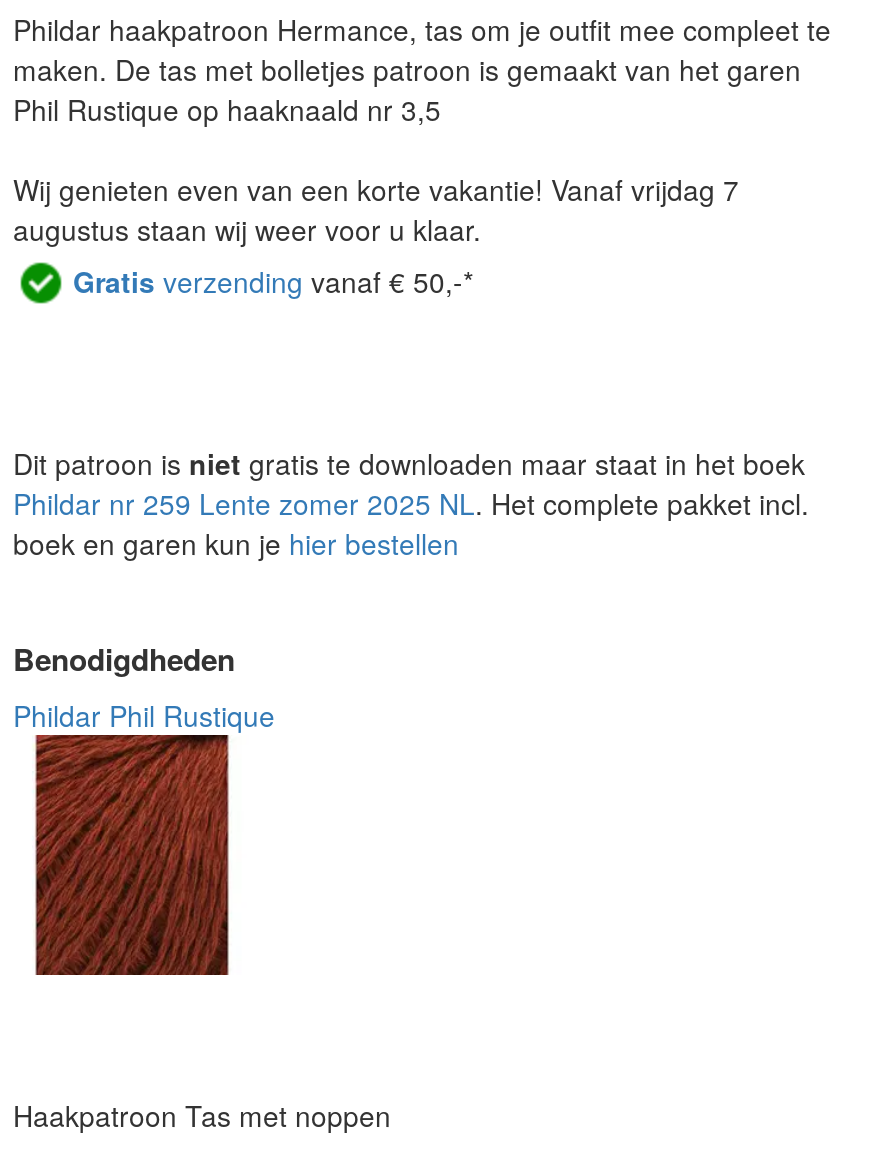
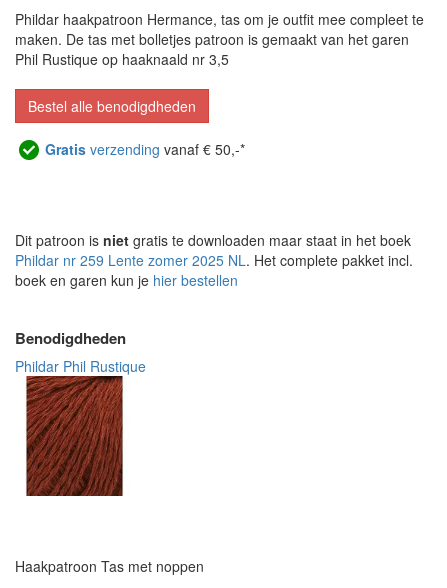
[13,170,739,250] Wij genieten even van een korte vakantie! Vanaf vrijdag 7 | augustus staan wij weer voor u klaar. -> [28,96,196,116] Bestel alle benodigdheden

